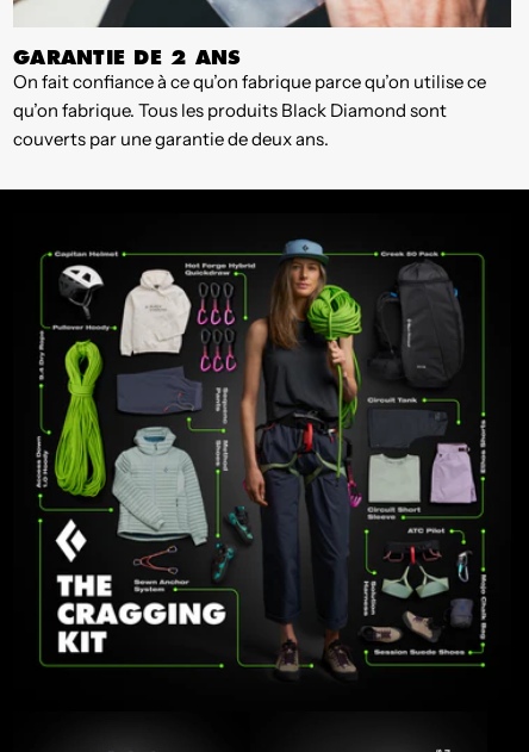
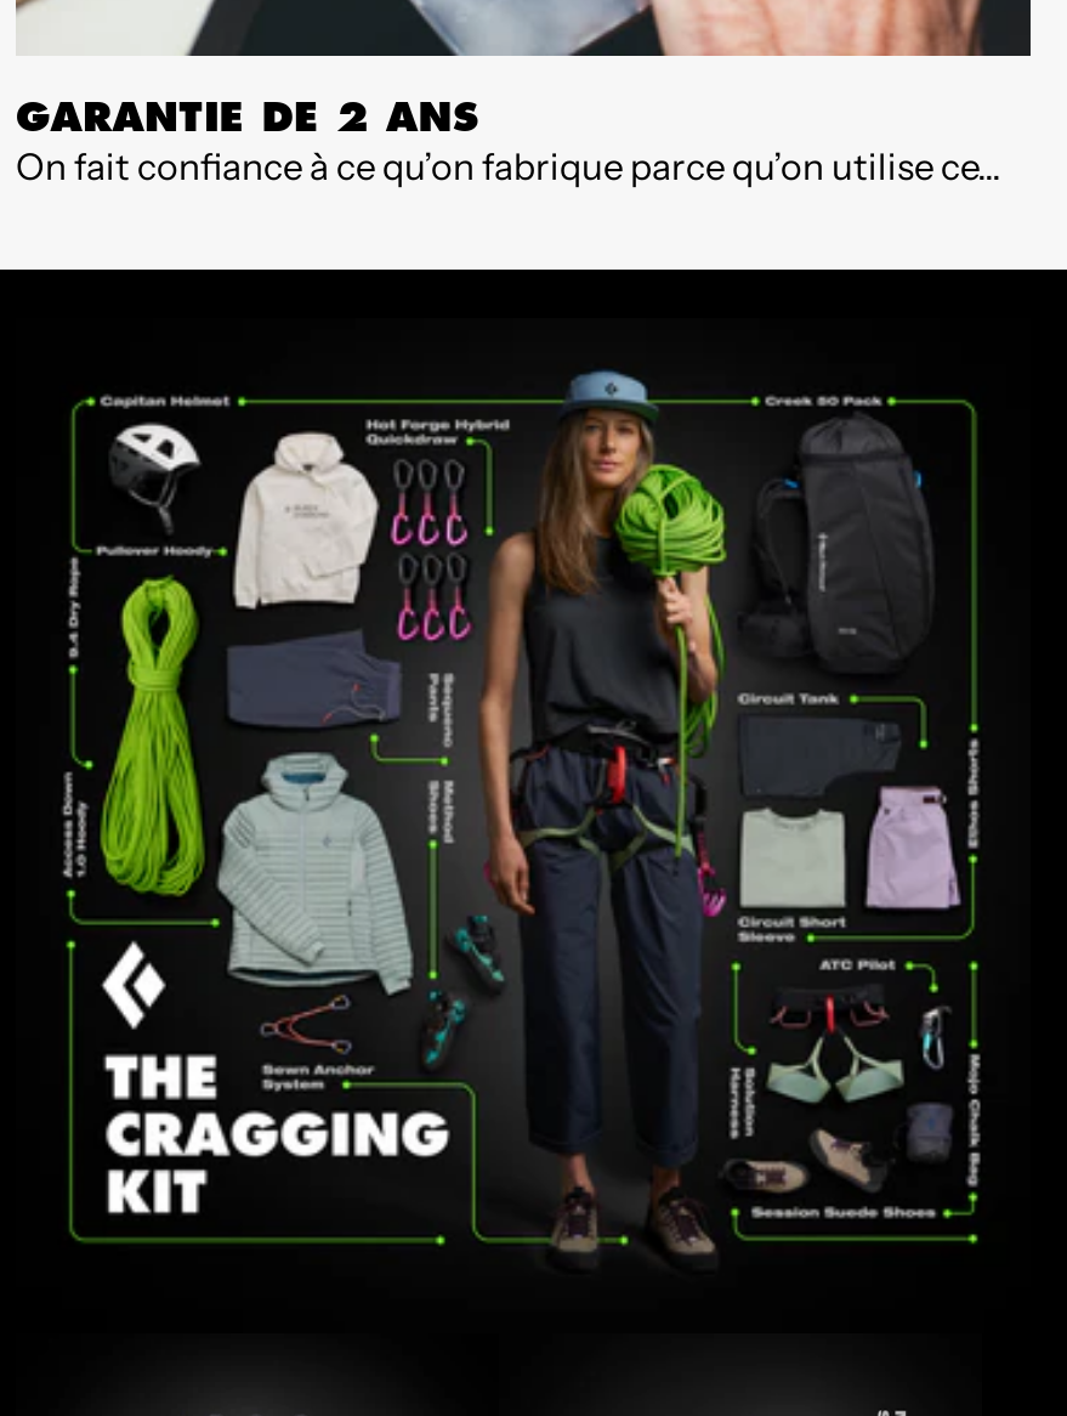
[13,70,486,150] On fait confiance à ce qu’on fabrique parce qu’on utilise ce | qu’on fabrique. Tous les produits Black Diamond sont | couverts par une garantie de deux ans. -> [16,143,1001,189] On fait confiance à ce qu’on fabrique parce qu’on utilise ce...

